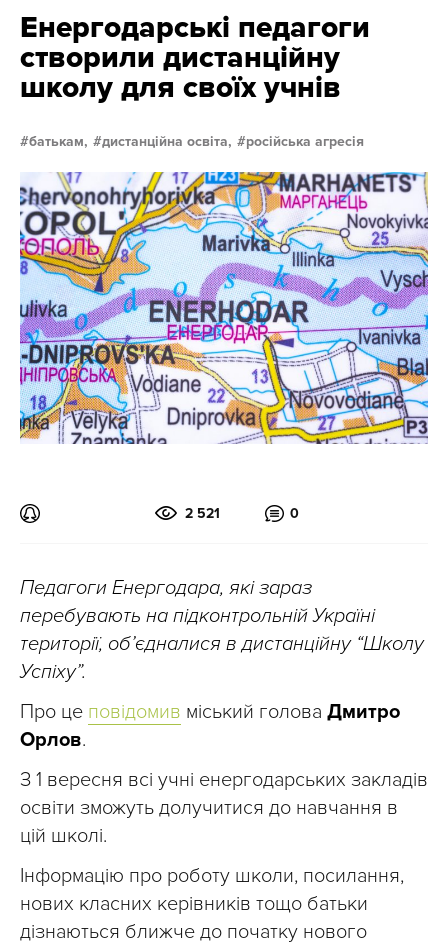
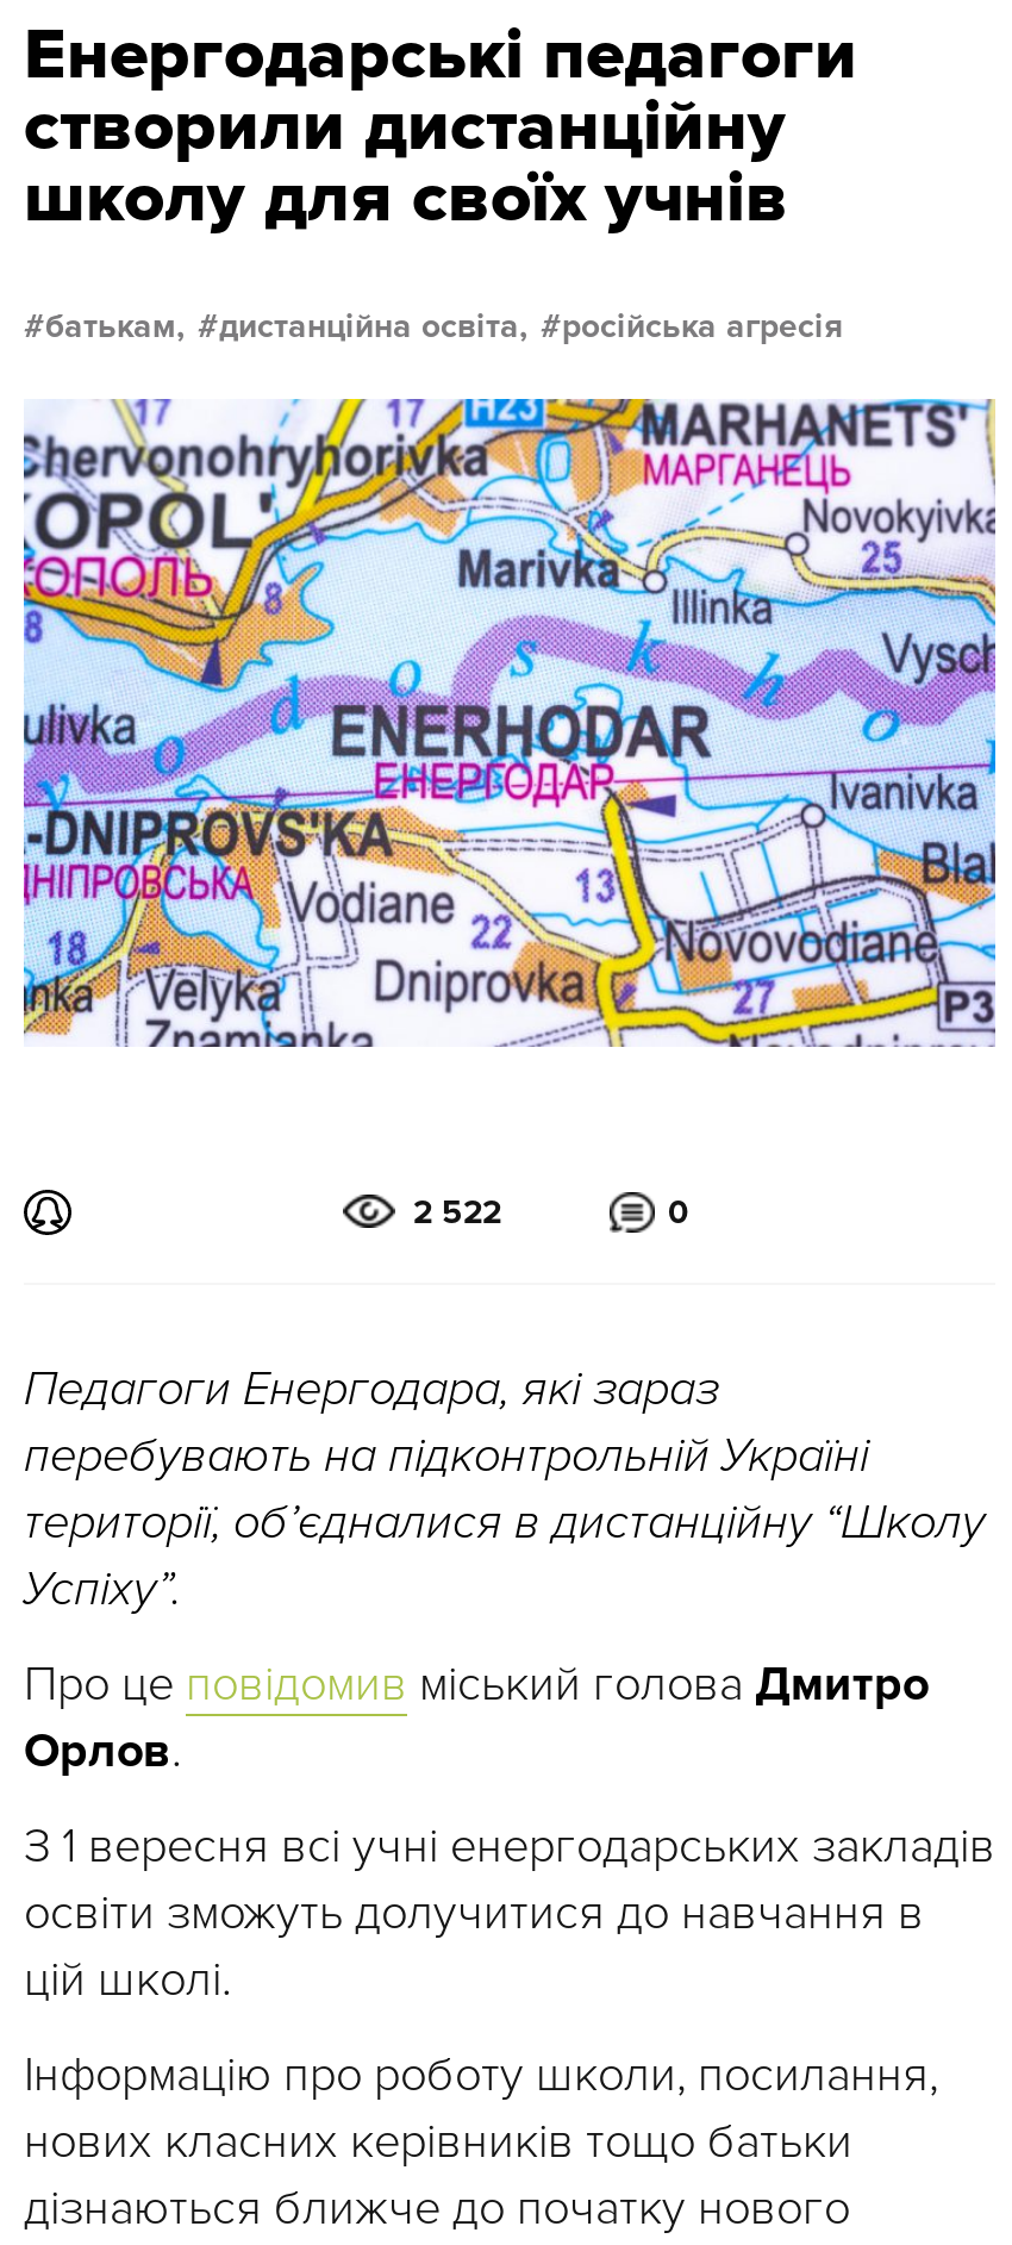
[184,505,219,522] 2 521 -> [413,1191,501,1232] 2 522

